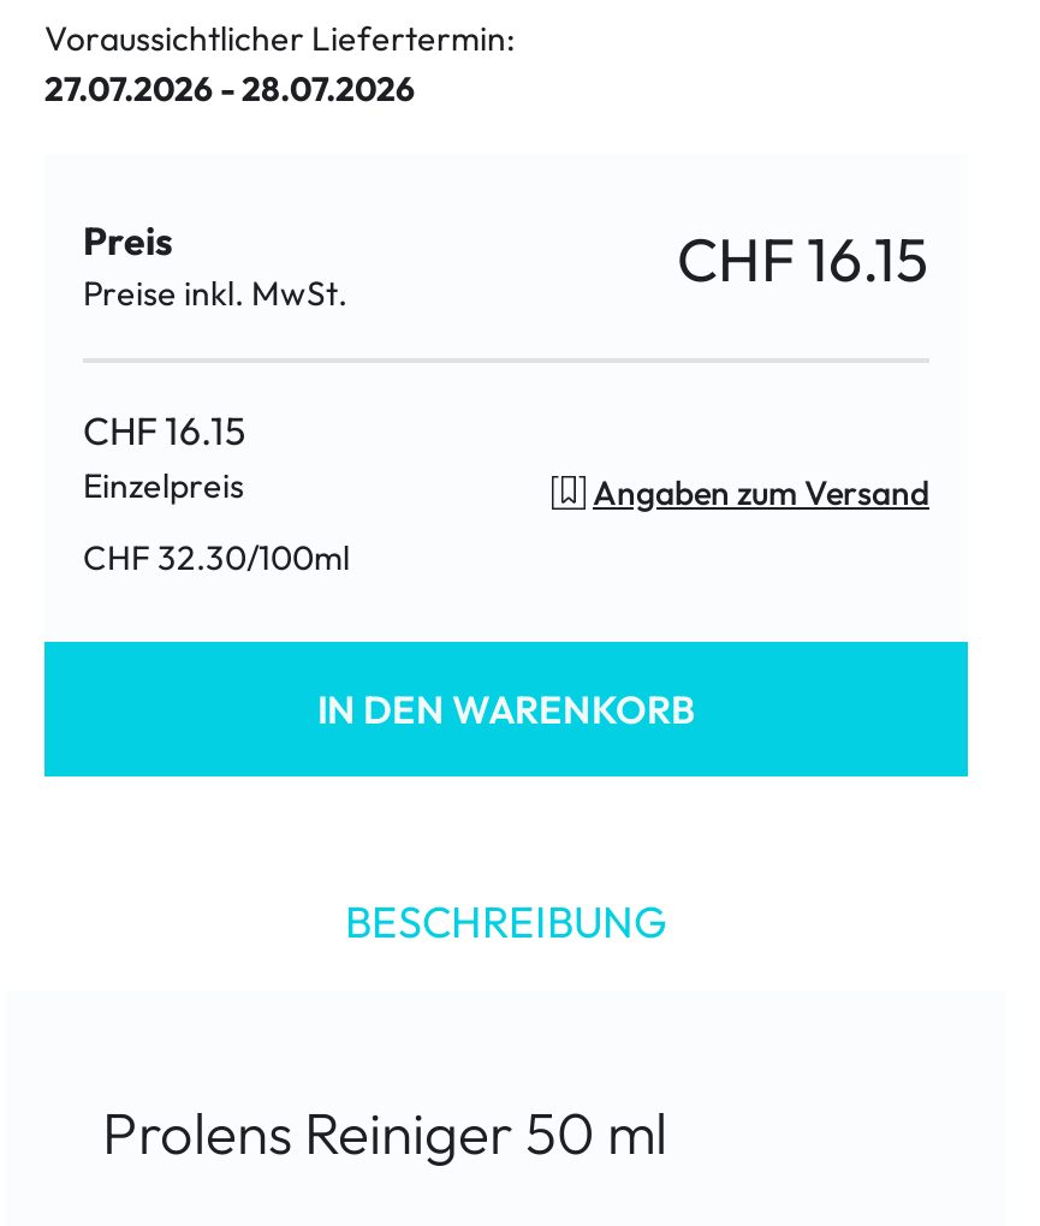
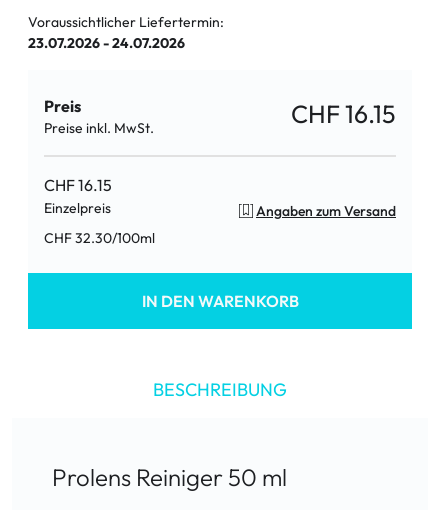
[44,67,415,111] 27.07.2026 - 28.07.2026 -> [28,34,185,52] 23.07.2026 - 24.07.2026

